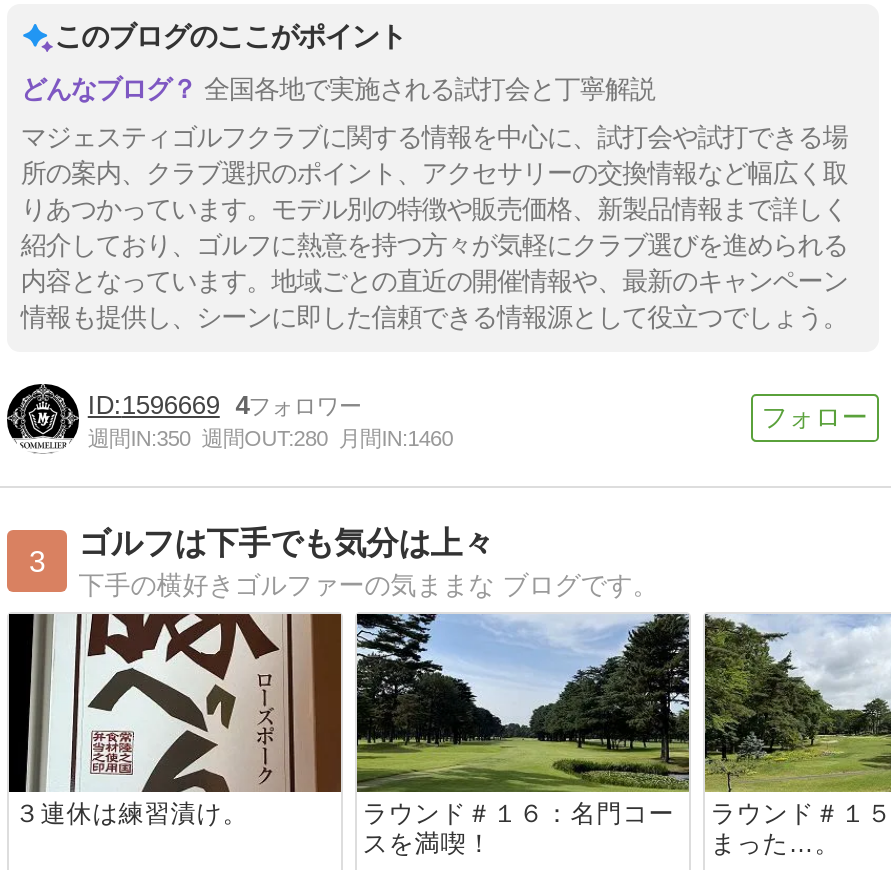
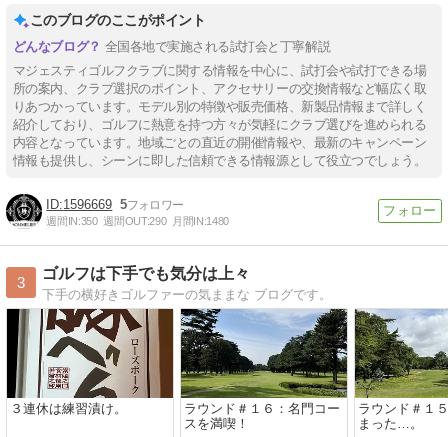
[122,390,248,420] 1596669 4 -> [63,197,127,212] 1596669 5
[88,426,453,450] 週間IN:350 週間OUT:280 月間IN:1460 -> [46,215,229,227] 週間IN:350 週間OUT:290 月間IN:1480

